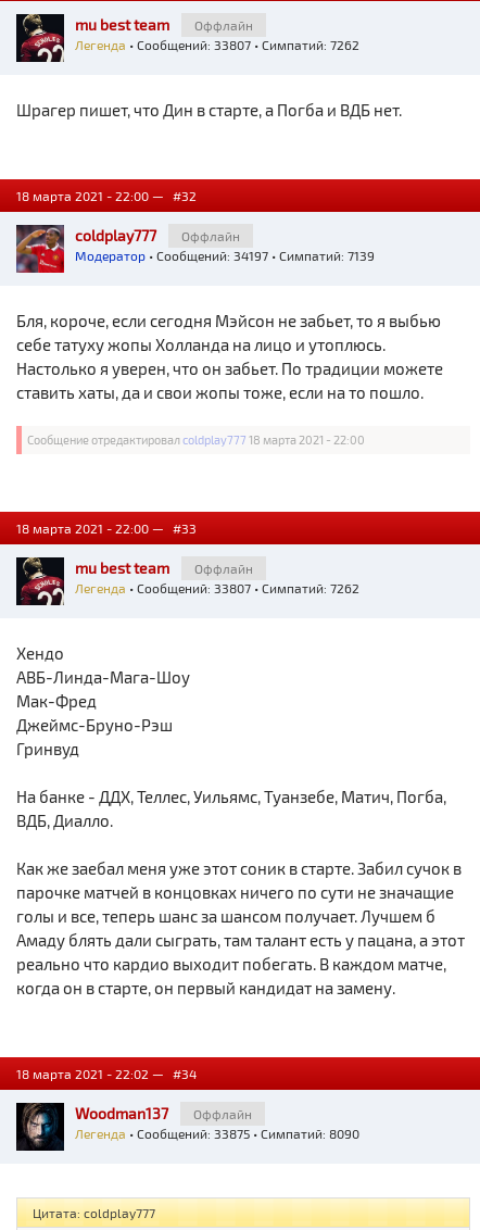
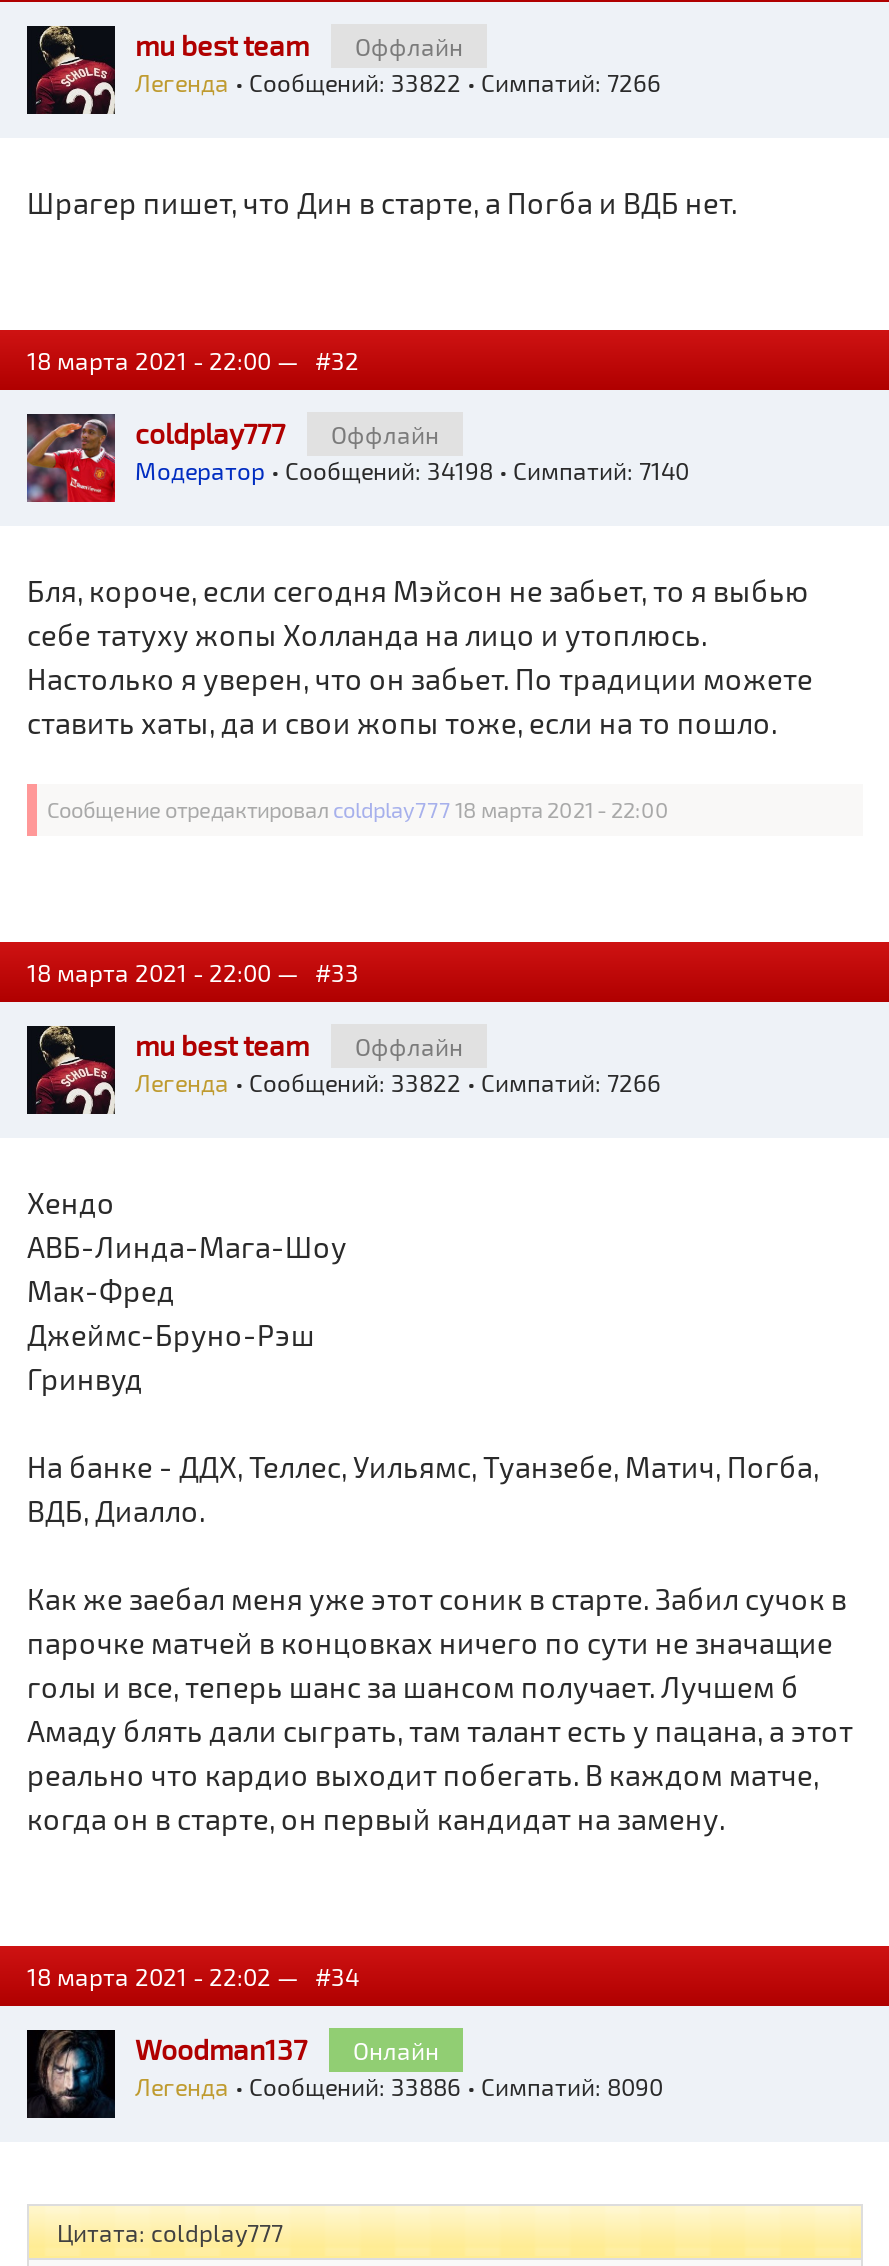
[75,37,359,52] Легенда • Сообщений: 33807 • Симпатий: 7262 -> [135,68,661,96] Легенда • Сообщений: 33822 • Симпатий: 7266
[75,248,375,263] Модератор • Сообщений: 34197 • Симпатий: 7139 -> [135,456,689,484] Модератор • Сообщений: 34198 • Симпатий: 7140
[75,580,359,595] Легенда • Сообщений: 33807 • Симпатий: 7262 -> [135,1068,661,1096] Легенда • Сообщений: 33822 • Симпатий: 7266
[75,1106,359,1141] Оффлайн | Легенда • Сообщений: 33875 • Симпатий: 8090 -> [135,2036,663,2100] Онлайн | Легенда • Сообщений: 33886 • Симпатий: 8090

